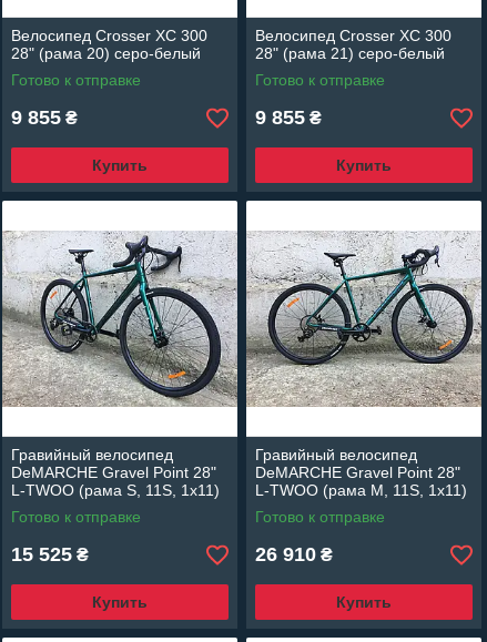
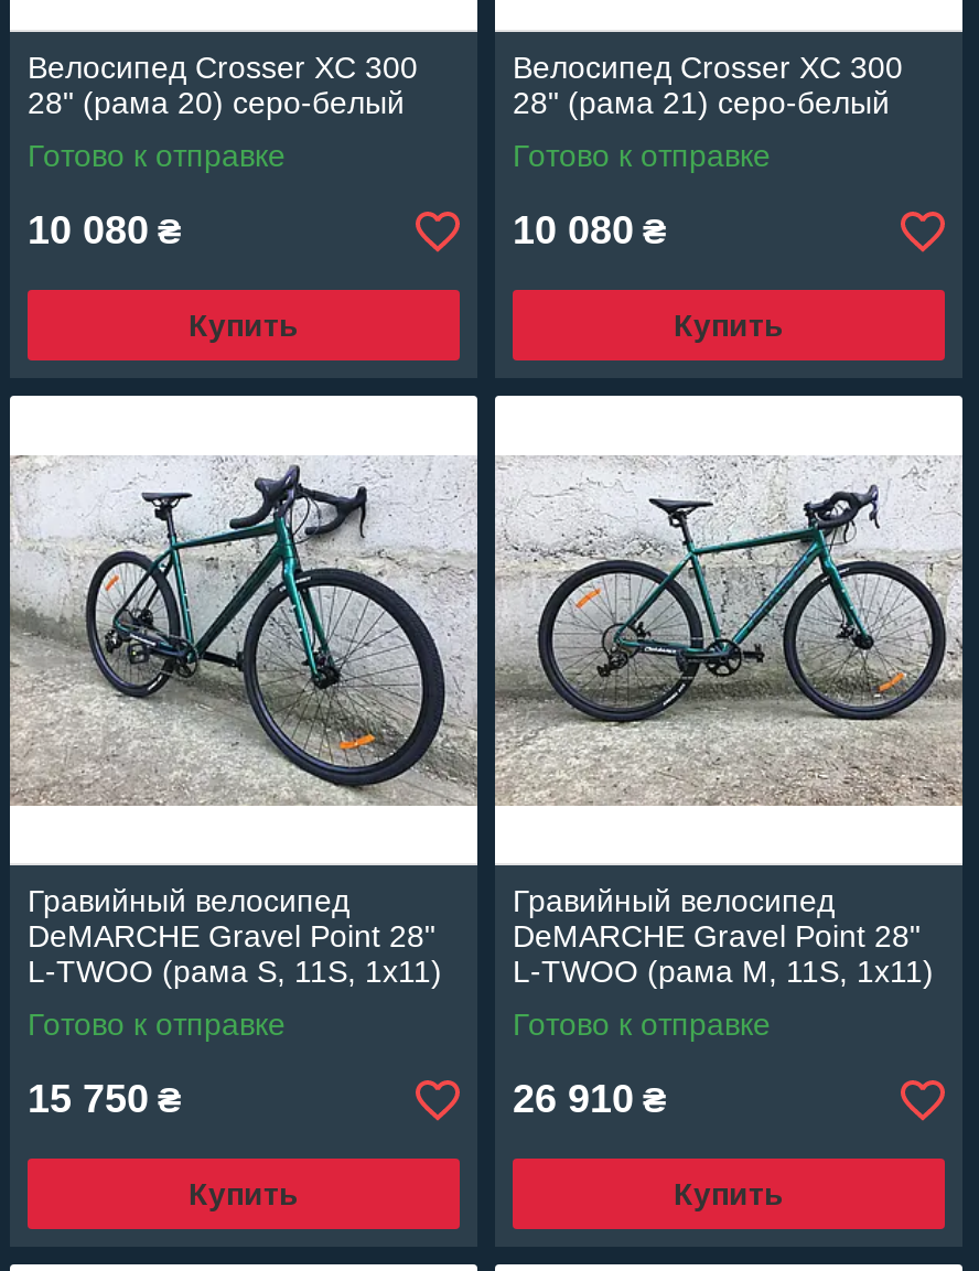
[11,106,78,129] 9 855 ₴ -> [28,208,182,252] 10 080 ₴
[255,106,322,129] 9 855 ₴ -> [513,208,667,252] 10 080 ₴
[11,543,89,565] 15 525 ₴ -> [28,1077,182,1121] 15 750 ₴

